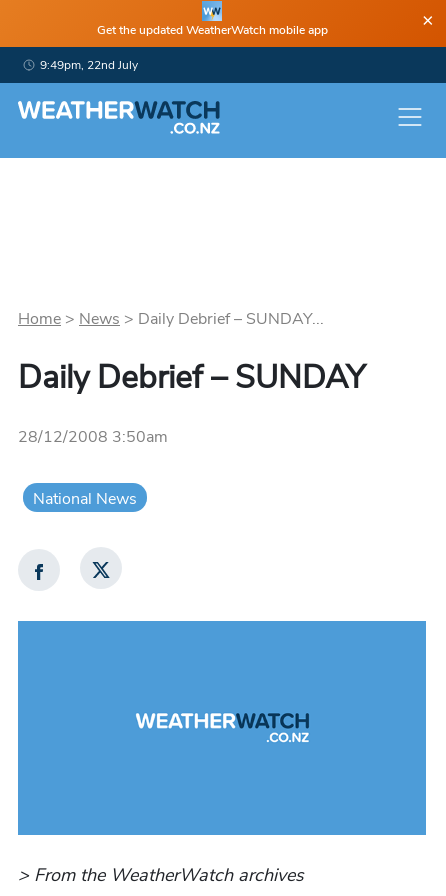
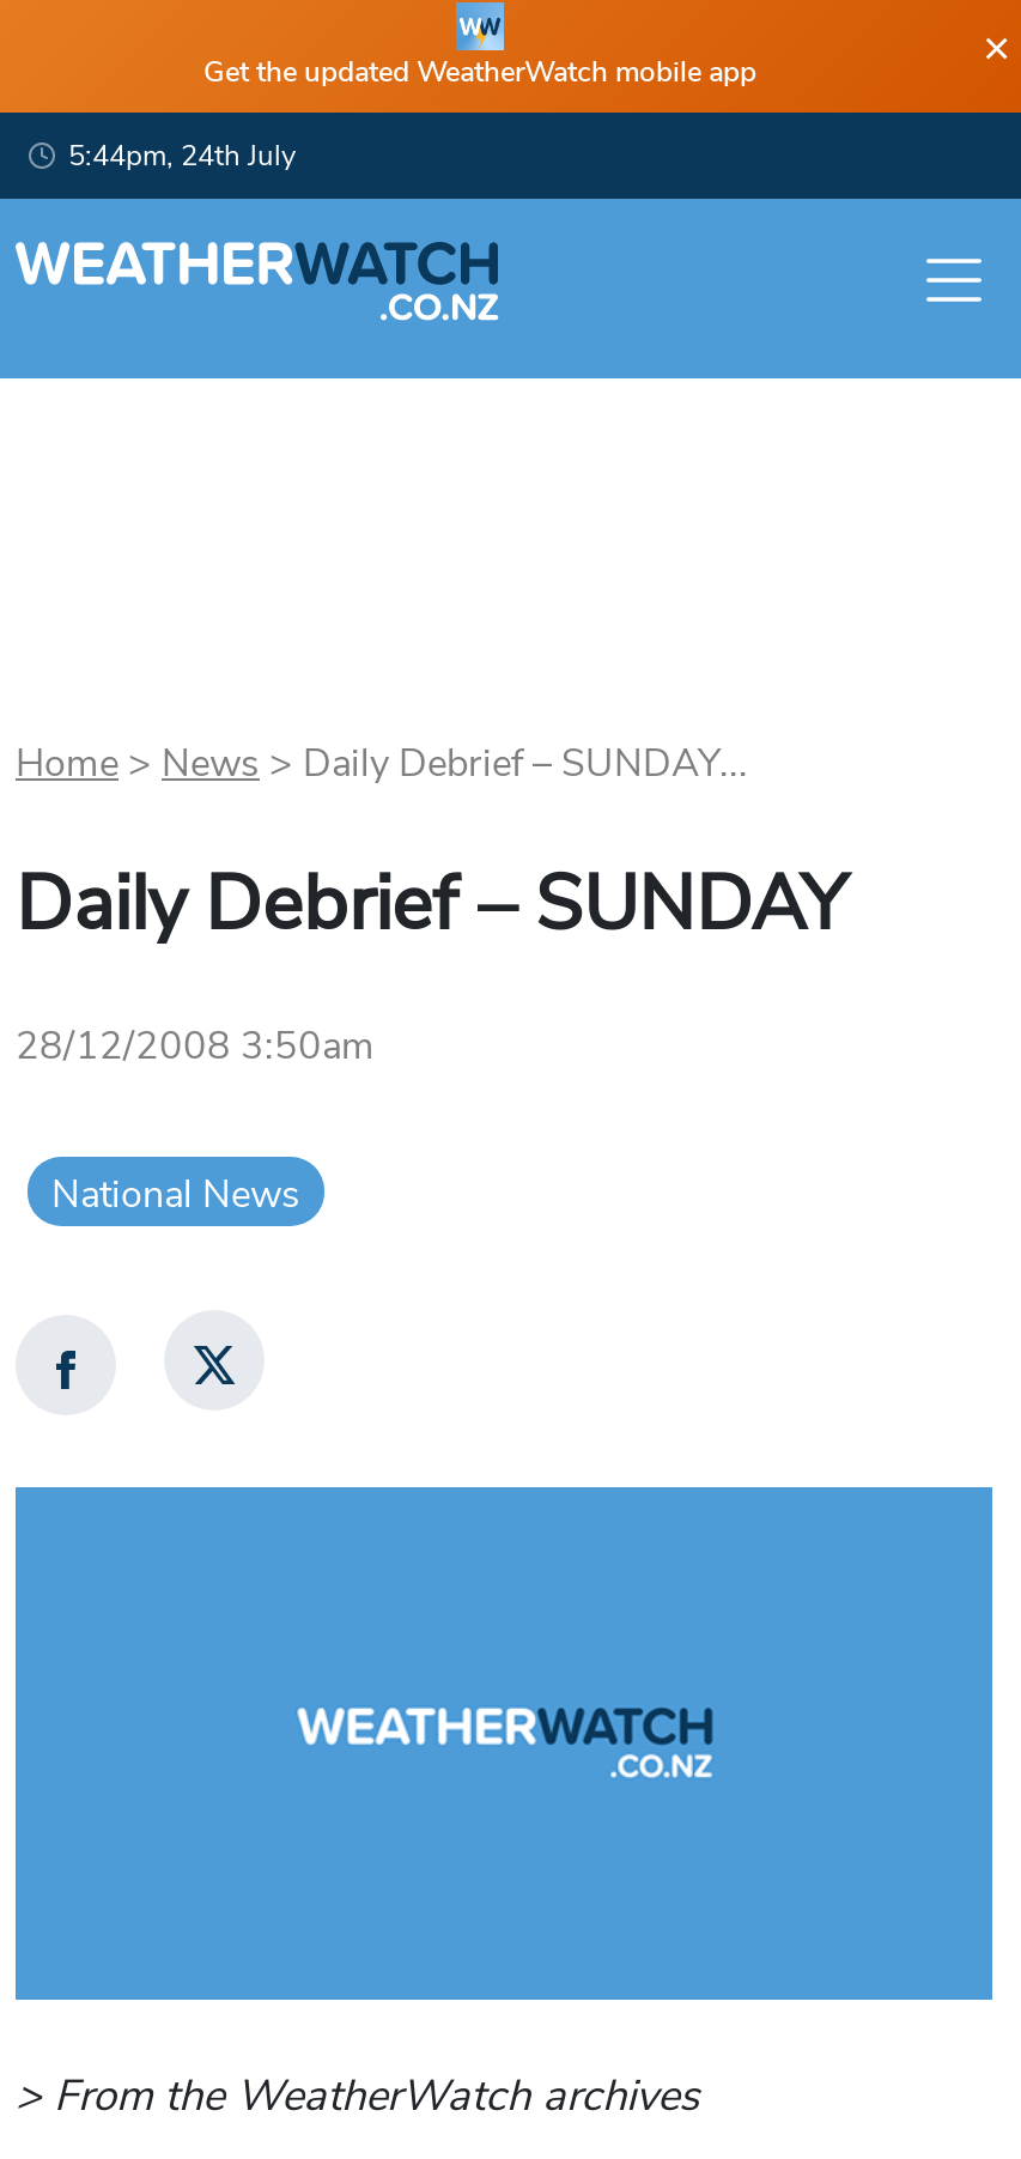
[40,57,138,73] 9:49pm, 22nd July -> [68,137,296,175] 5:44pm, 24th July

